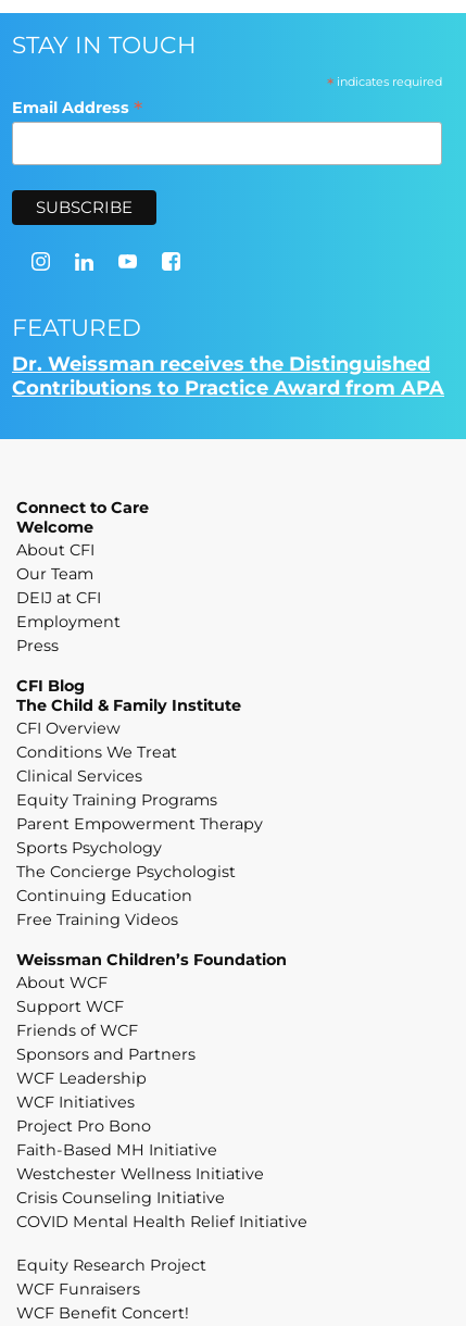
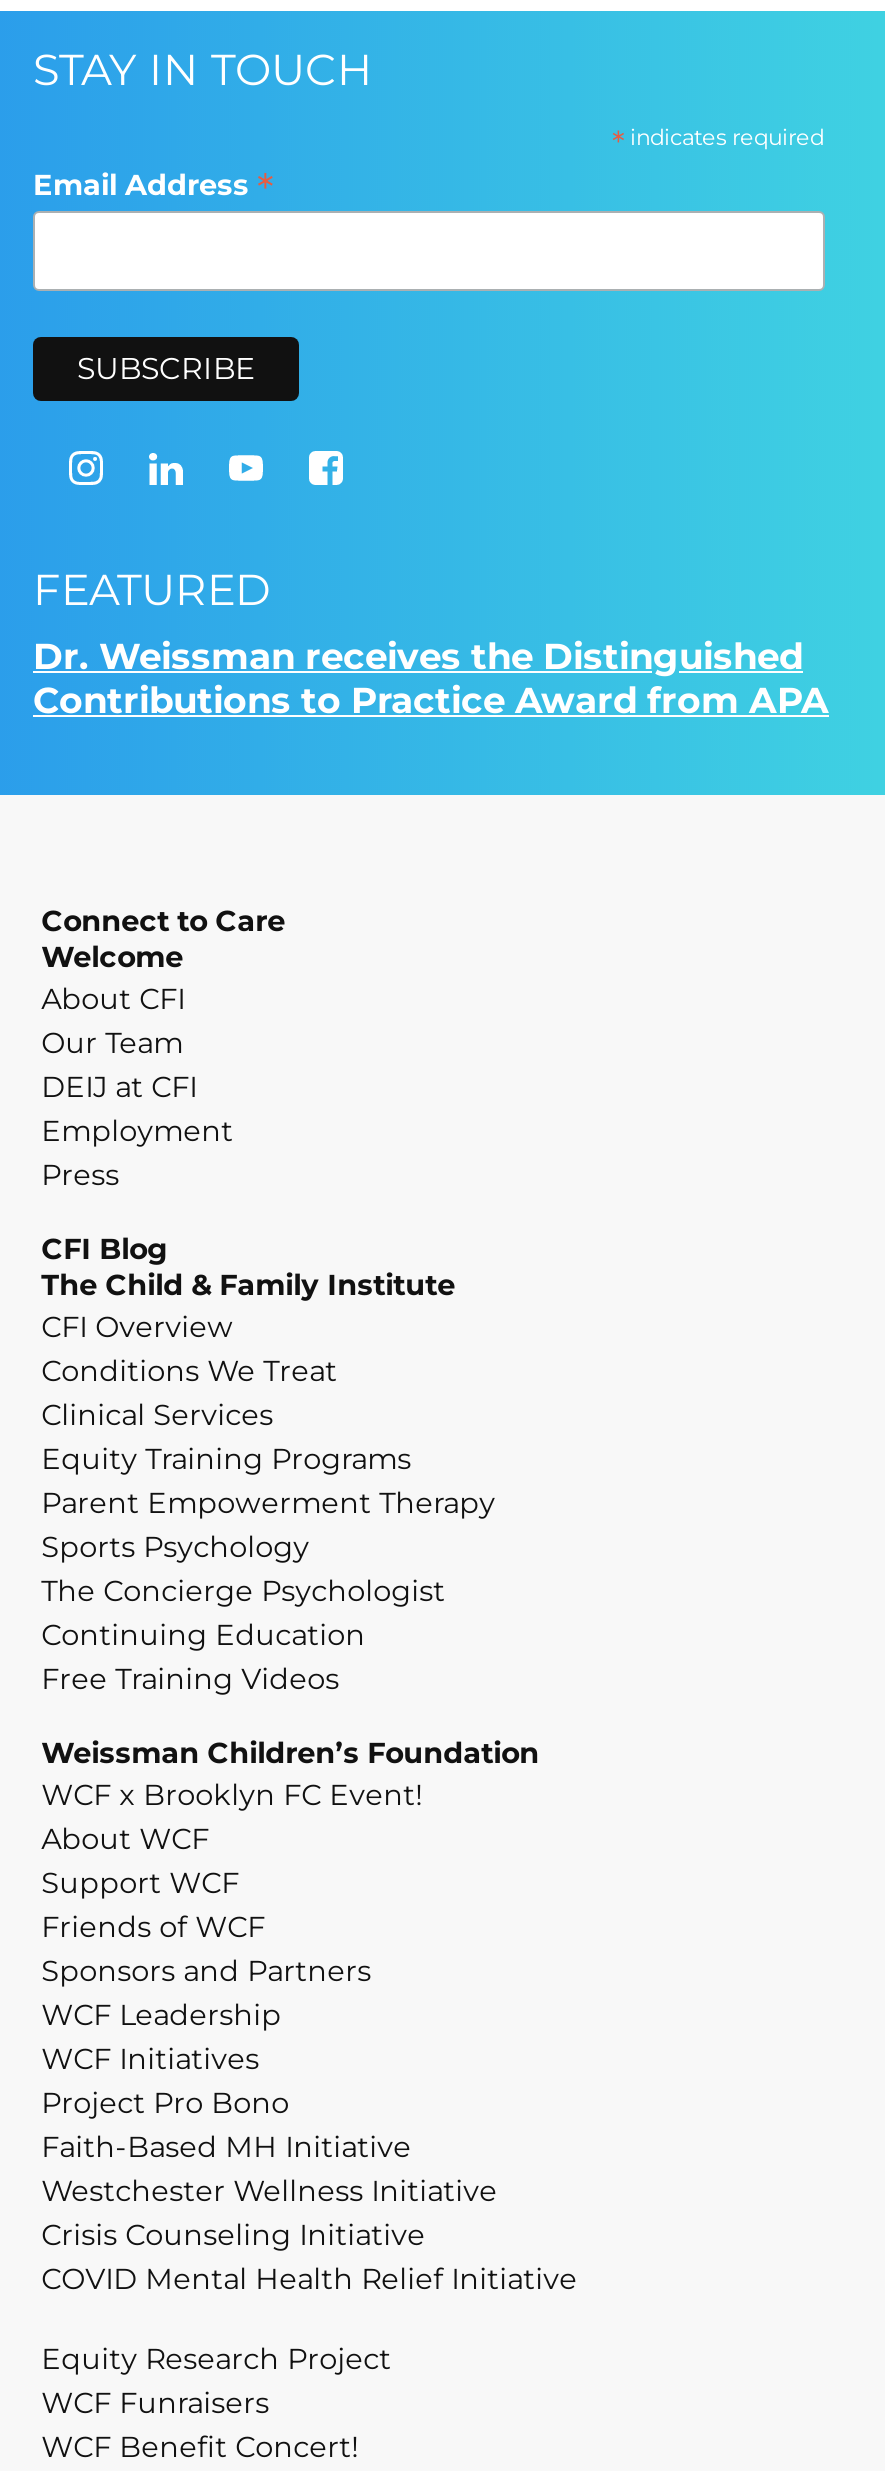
none -> [41,1776,423,1812] WCF x Brooklyn FC Event!

